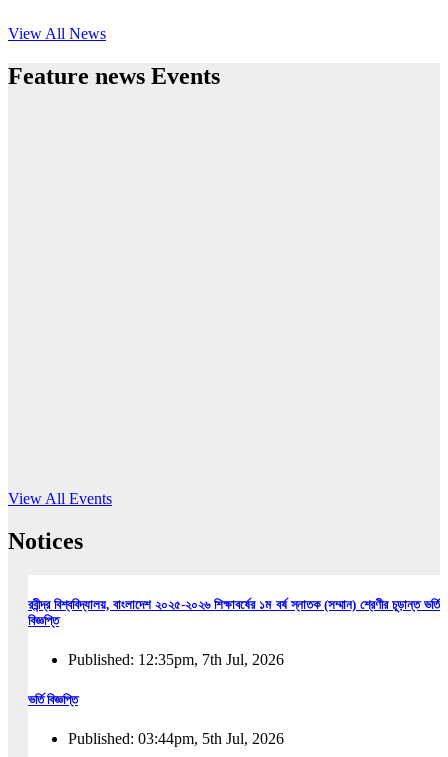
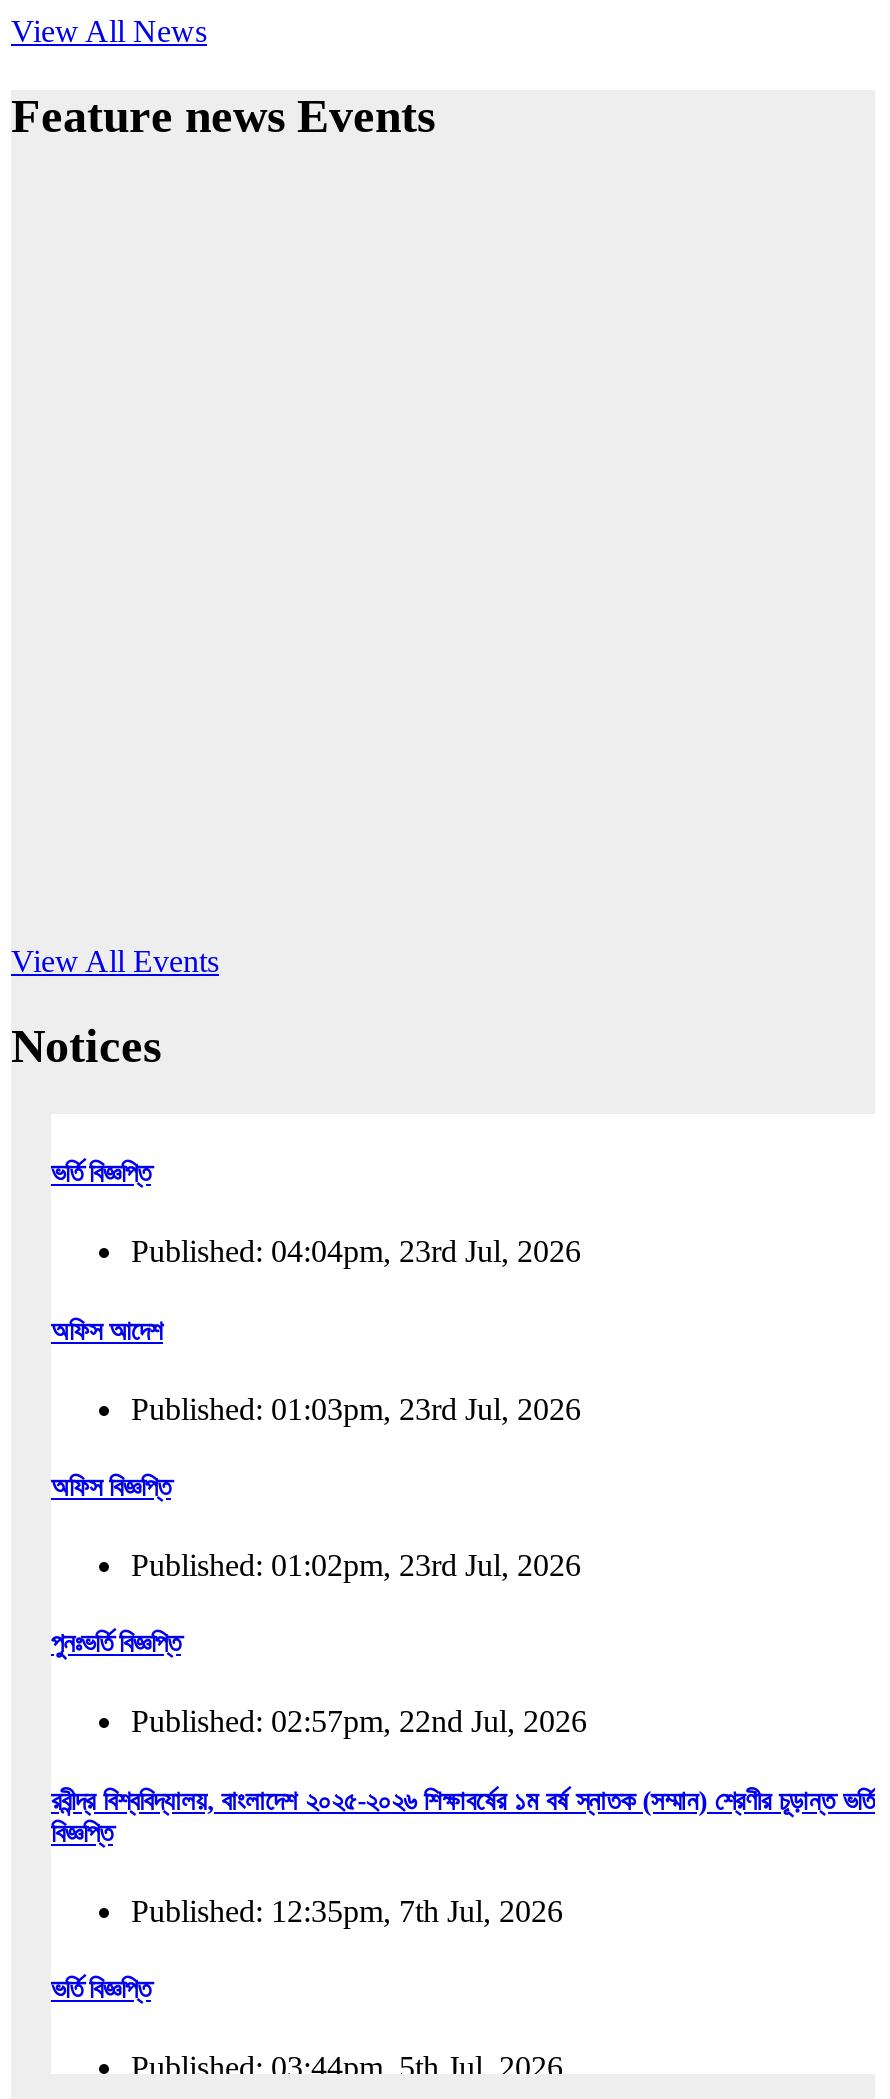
none -> [51,1159,587,1739] ভর্তি বিজ্ঞপ্তি | Published: 04:04pm, 23rd Jul, 2026 | অফিস আদেশ | Published: 01:03pm, 23rd Jul, 2026 | অফিস বিজ্ঞপ্তি | Published: 01:02pm, 23rd Jul, 2026 | পুনঃভর্তি বিজ্ঞপ্তি | Published: 02:57pm, 22nd Jul, 2026

